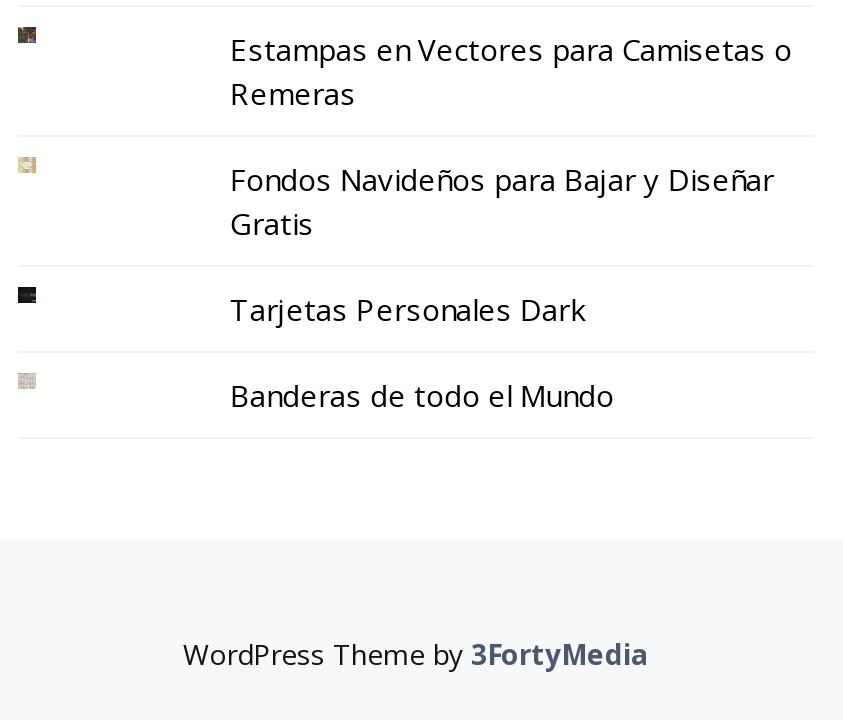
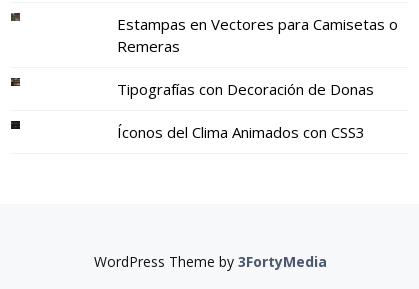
[230,159,774,415] Fondos Navideños para Bajar y Diseñar | Gratis | Tarjetas Personales Dark | Banderas de todo el Mundo -> [117,79,374,142] Tipografías con Decoración de Donas | Íconos del Clima Animados con CSS3

